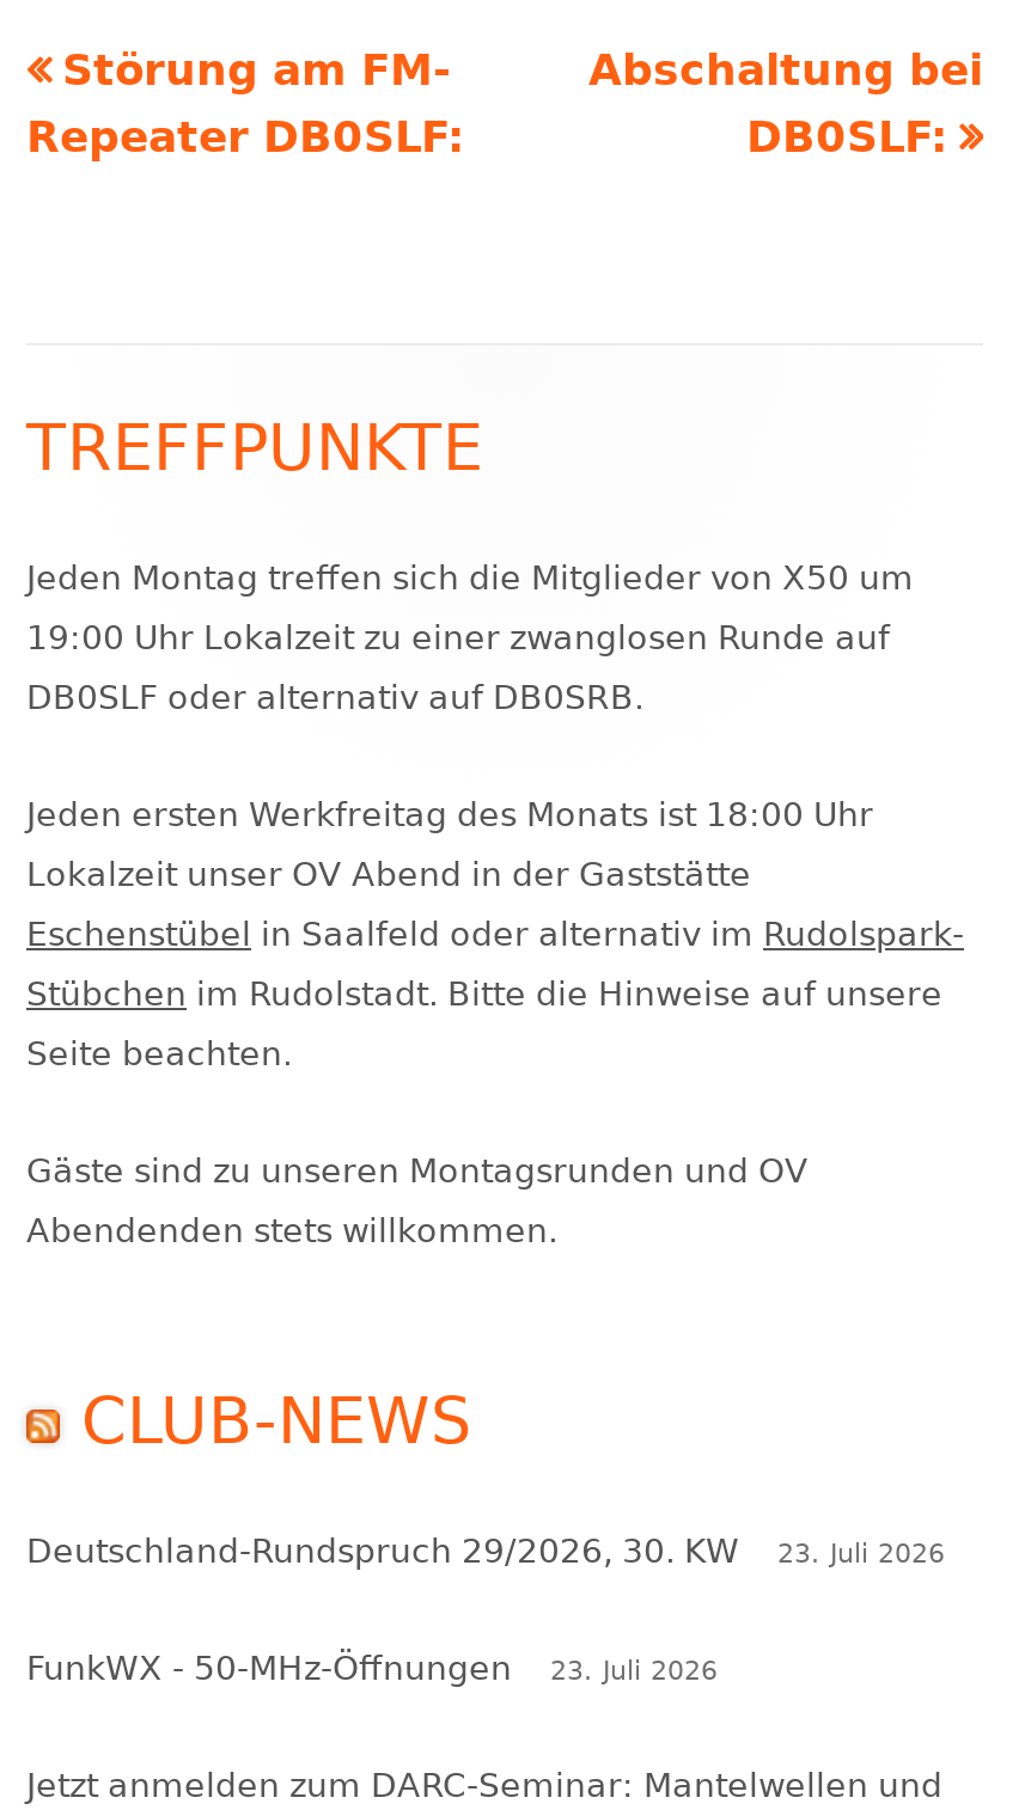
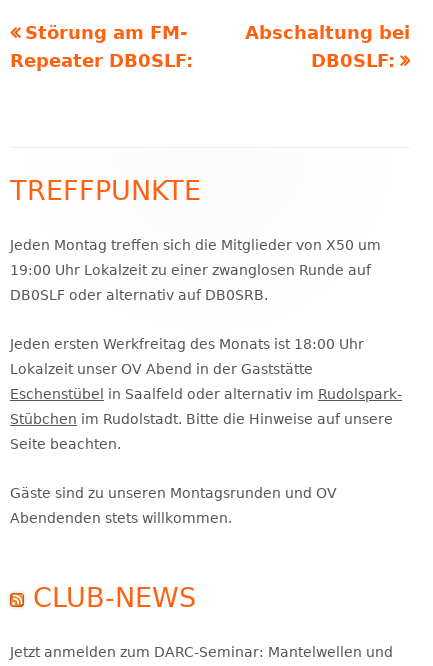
[26,1532,945,1688] Deutschland-Rundspruch 29/2026, 30. KW | 23. Juli 2026 | FunkWX - 50-MHz-Öffnungen | 23. Juli 2026 -> none

